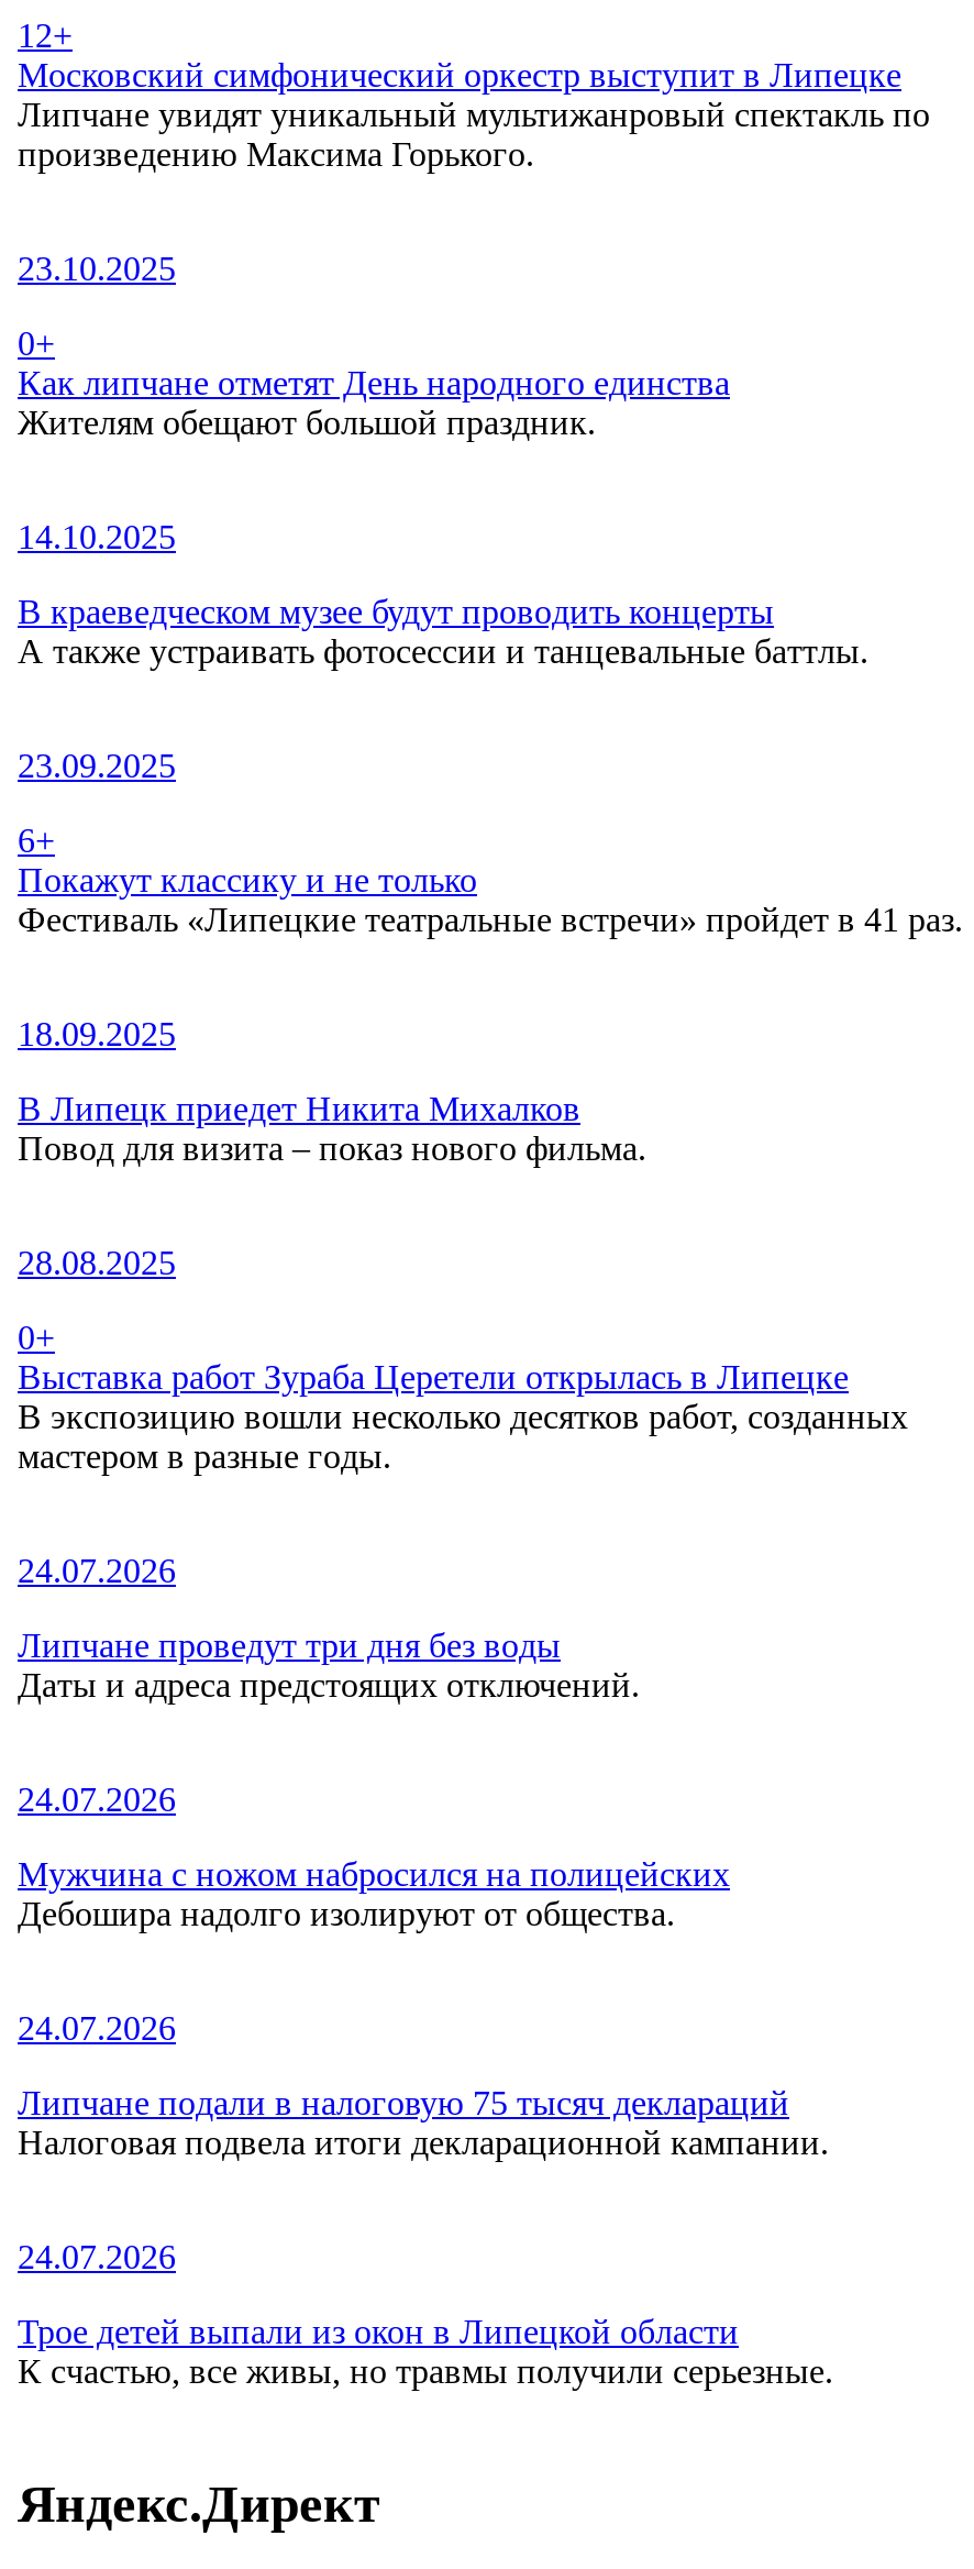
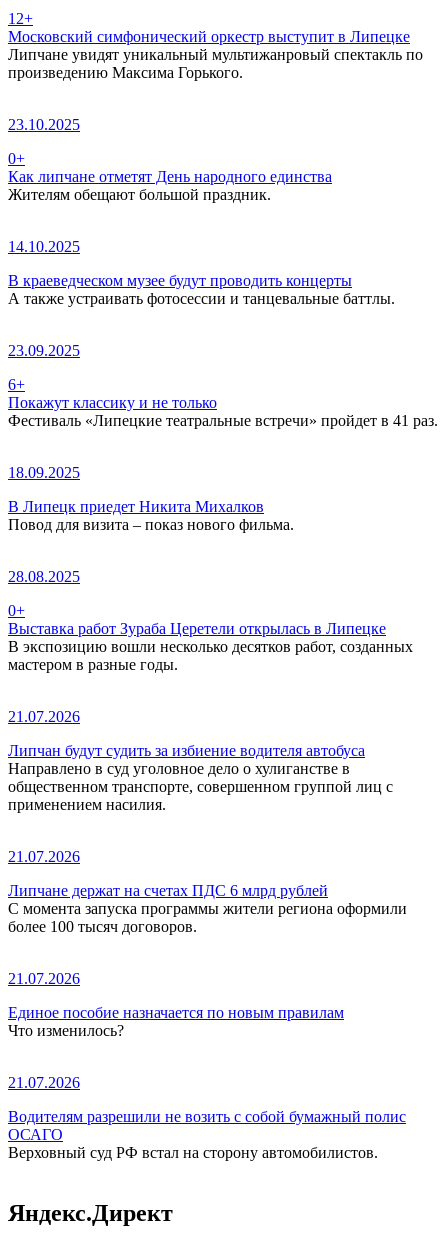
[18,1551,176,1588] 24.07.2026 -> [8,708,80,725] 21.07.2026
[18,1626,640,1703] Липчане проведут три дня без воды | Даты и адреса предстоящих отключений. -> [8,742,393,813] Липчан будут судить за избиение водителя автобуса | Направлено в суд уголовное дело о хулиганстве в | общественном транспорте, совершенном группой лиц с | применением насилия.
[18,1780,176,1817] 24.07.2026 -> [8,848,80,865] 21.07.2026
[18,1855,730,1932] Мужчина с ножом набросился на полицейских | Дебошира надолго изолируют от общества. -> [8,882,407,935] Липчане держат на счетах ПДС 6 млрд рублей | С момента запуска программы жители региона оформили | более 100 тысяч договоров.
[18,2009,176,2046] 24.07.2026 -> [8,970,80,987] 21.07.2026
[18,2083,829,2160] Липчане подали в налоговую 75 тысяч деклараций | Налоговая подвела итоги декларационной кампании. -> [8,1004,344,1039] Единое пособие назначается по новым правилам | Что изменилось?
[18,2237,176,2275] 24.07.2026 -> [8,1074,80,1091] 21.07.2026
[18,2312,833,2389] Трое детей выпали из окон в Липецкой области | К счастью, все живы, но травмы получили серьезные. -> [8,1108,406,1161] Водителям разрешили не возить с собой бумажный полис | ОСАГО | Верховный суд РФ встал на сторону автомобилистов.

